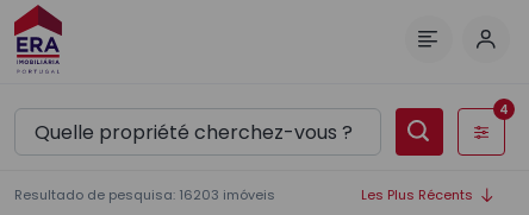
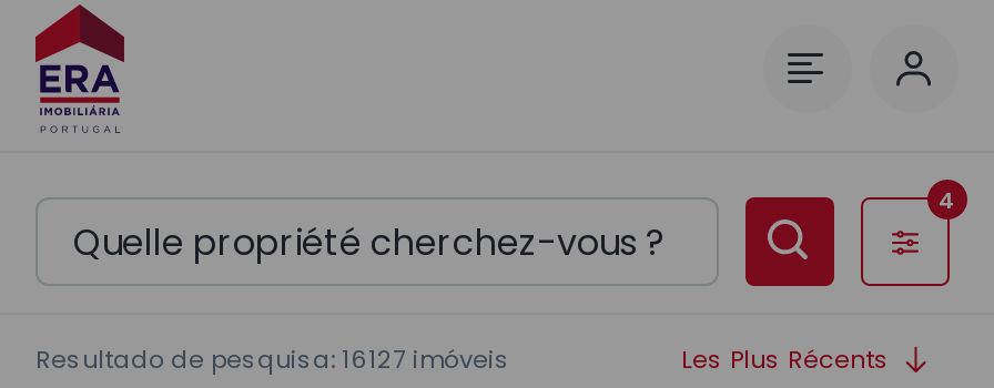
[14,185,275,204] Resultado de pesquisa 16203 imóveis -> [35,341,510,377] Resultado de pesquisa 16127 imóveis

